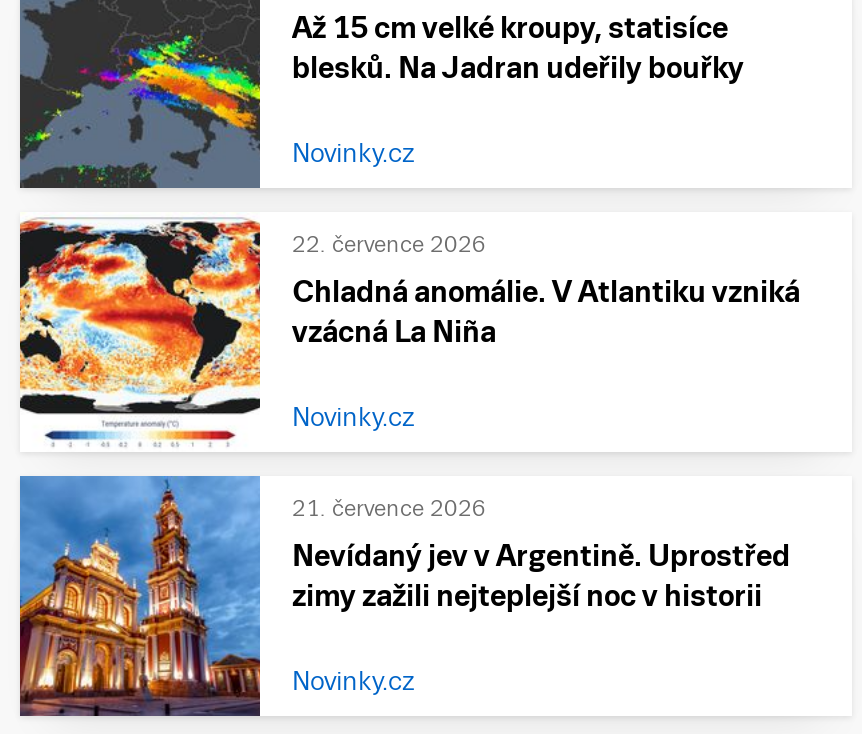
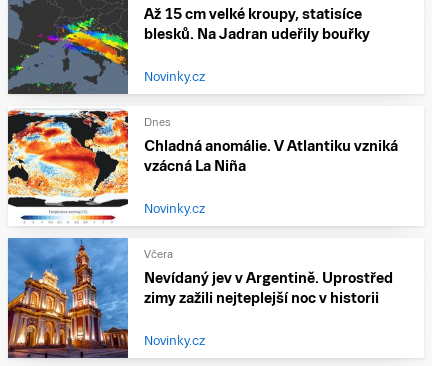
[292,232,486,256] 22. července 2026 -> [144,116,171,128] Dnes
[292,496,486,520] 21. července 2026 -> [144,248,173,260] Včera

